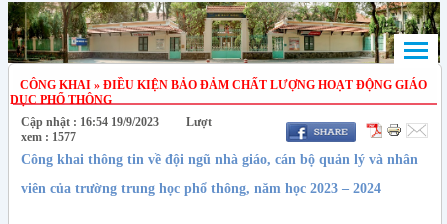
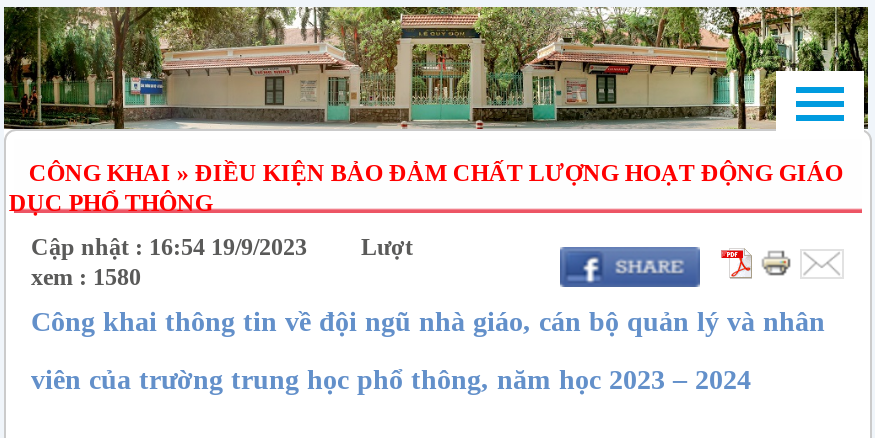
[21,130,76,144] xem : 1577 -> [31,264,141,292] xem : 1580

